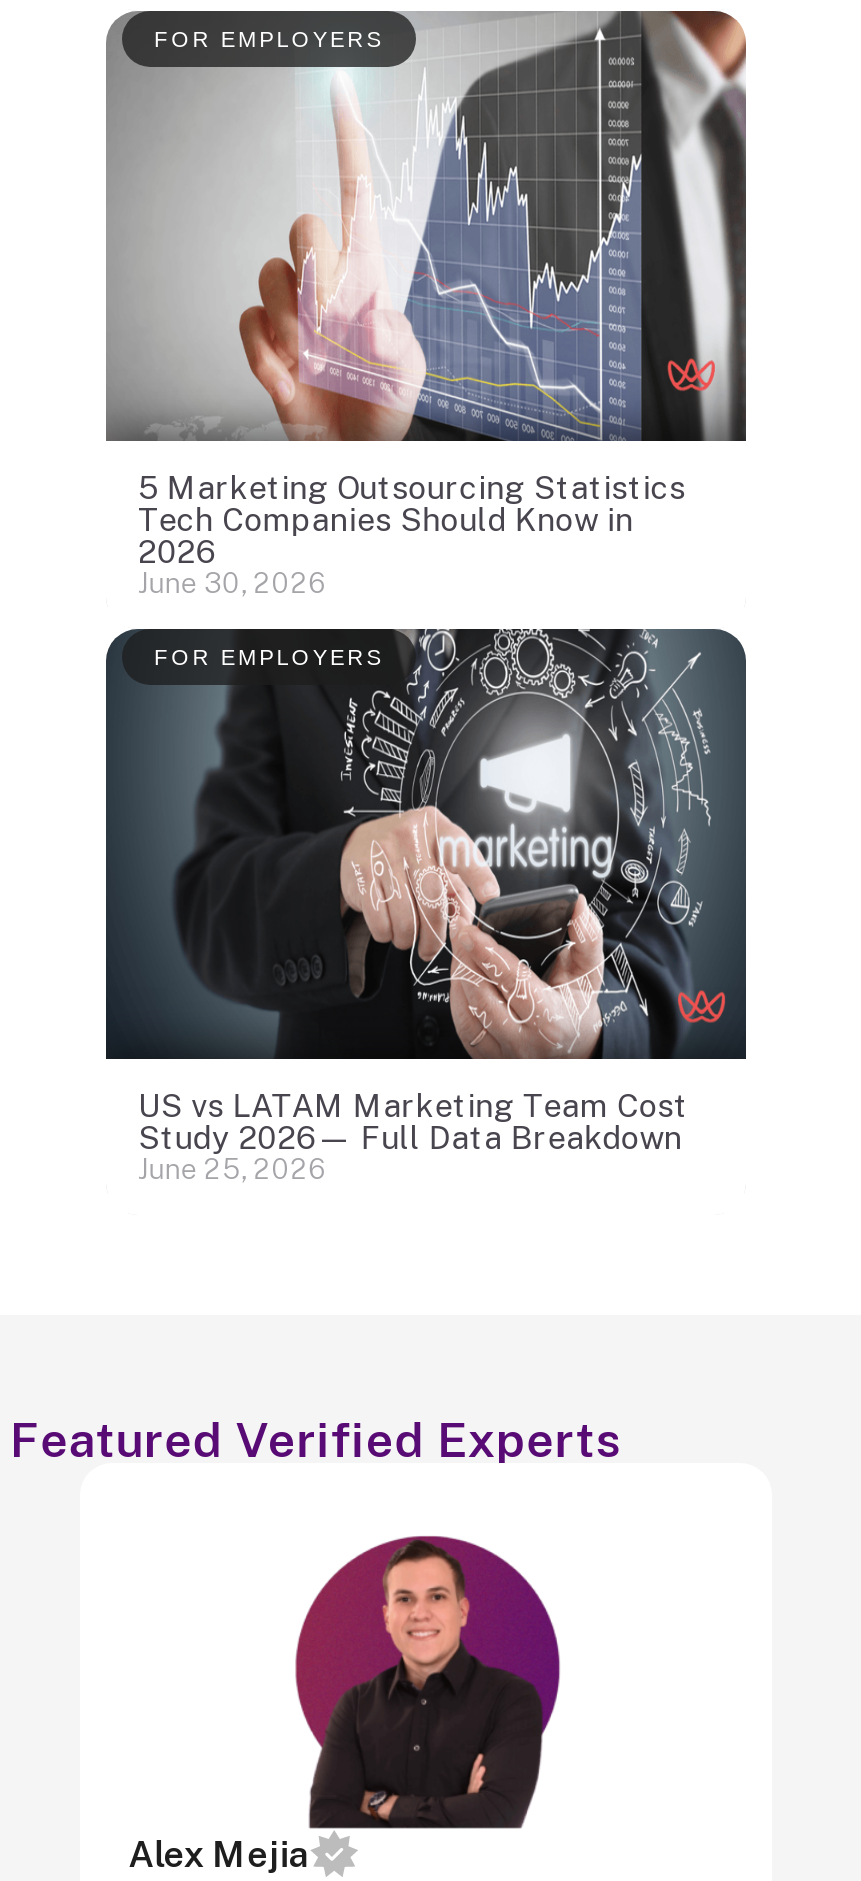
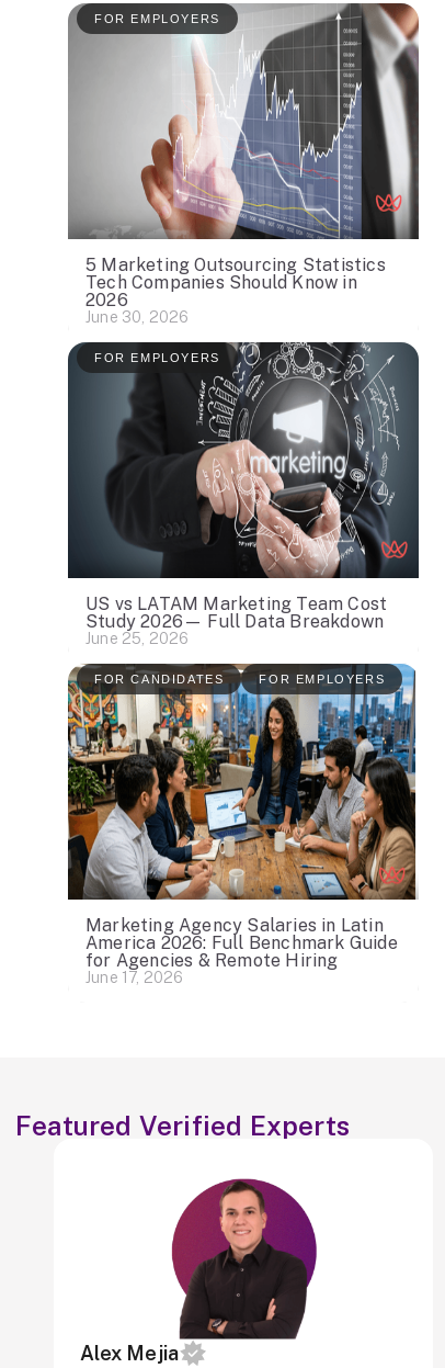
none -> [67,663,419,907] [image] | FOR CANDIDATES | FOR EMPLOYERS
none -> [85,915,398,986] Marketing Agency Salaries in Latin | America 2026: Full Benchmark Guide | for Agencies & Remote Hiring | June 17, 2026

